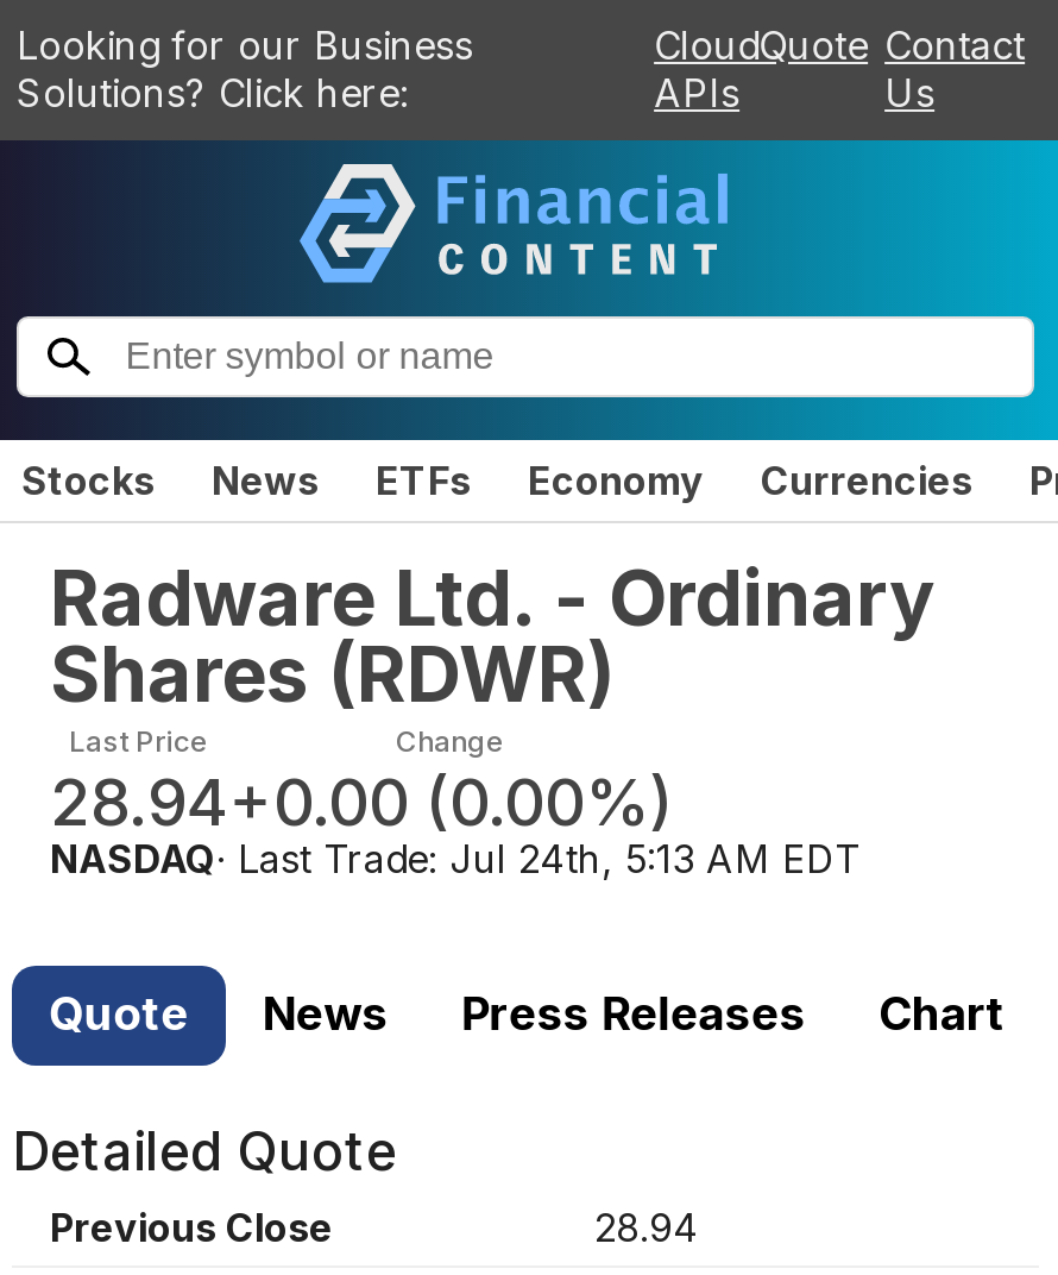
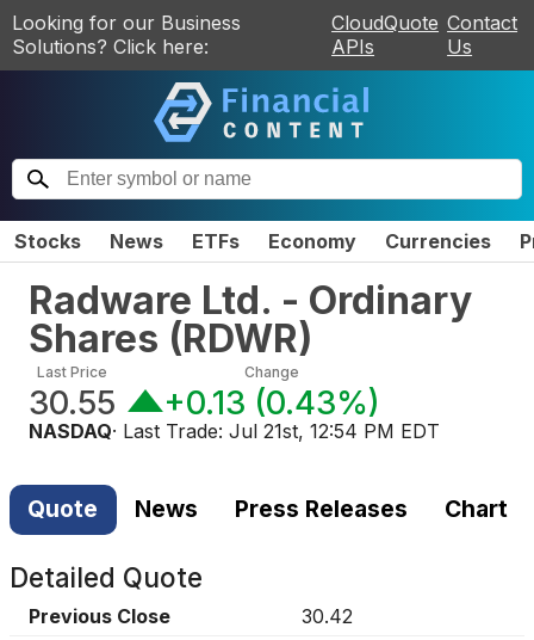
[50,763,228,841] 28.94 -> [29,383,116,422] 30.55
[228,763,673,841] +0.00 (0.00%) -> [163,383,380,422] +0.13 (0.43%)
[50,834,861,882] NASDAQ · Last Trade: Jul 24th, 5:13 AM EDT -> [29,419,440,443] NASDAQ · Last Trade: Jul 21st, 12:54 PM EDT
[594,1204,699,1251] 28.94 -> [302,604,353,628] 30.42

